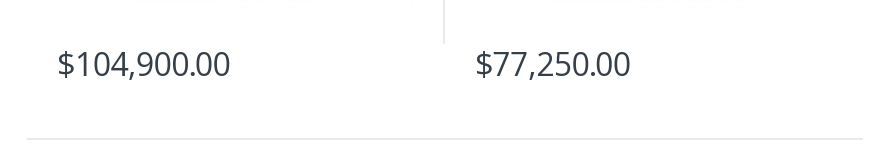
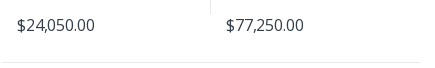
[57,42,230,86] $104,900.00 -> [17,14,95,36] $24,050.00

